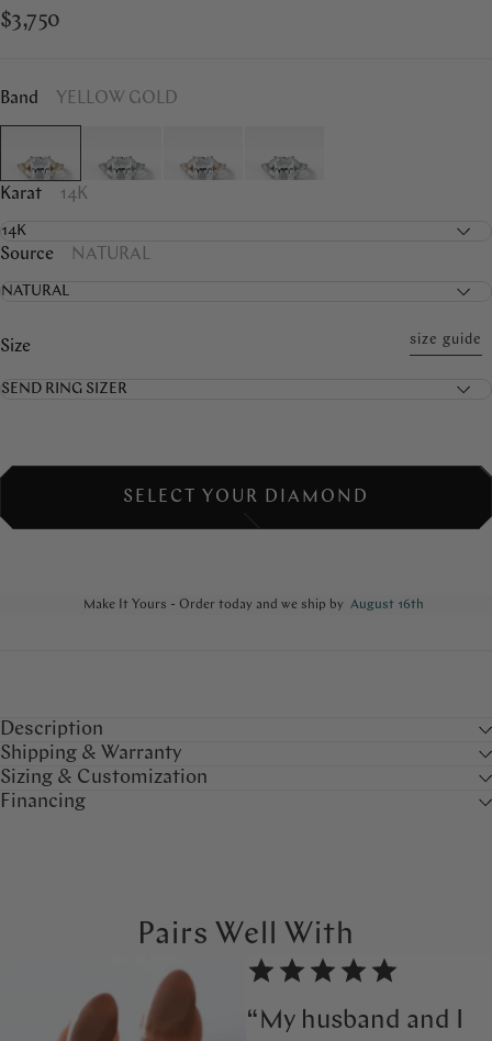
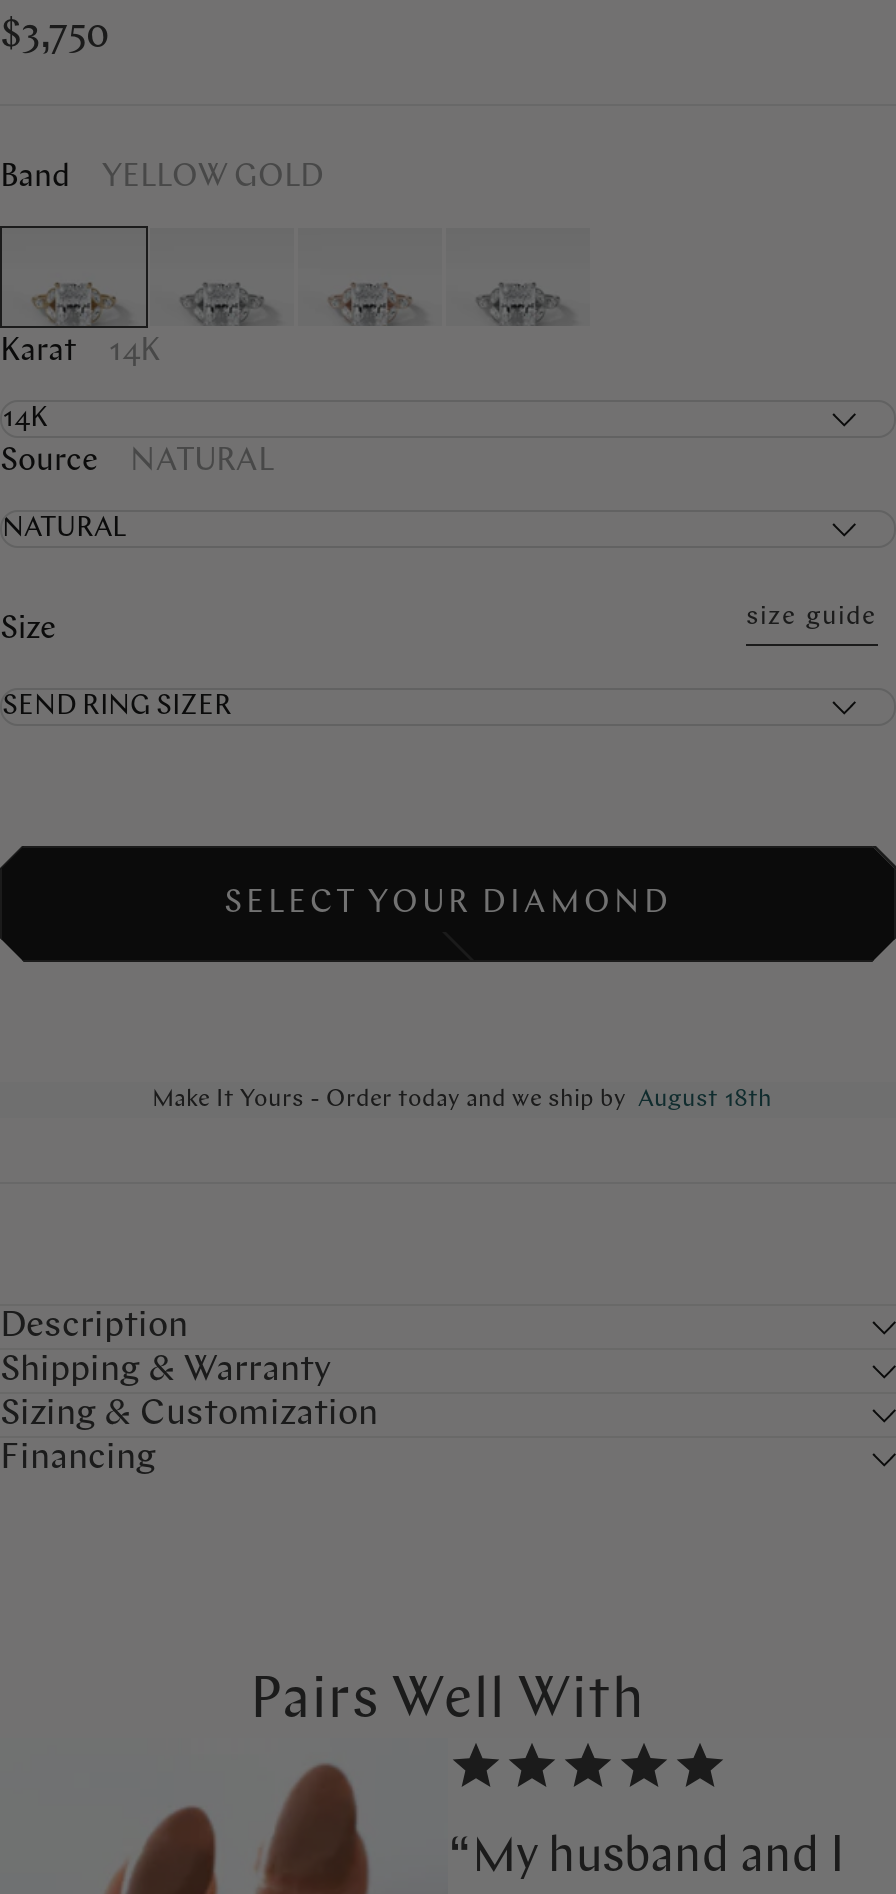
[83,598,424,612] Make It Yours - Order today and we ship by August 16th -> [152,1088,772,1112] Make It Yours - Order today and we ship by August 18th

